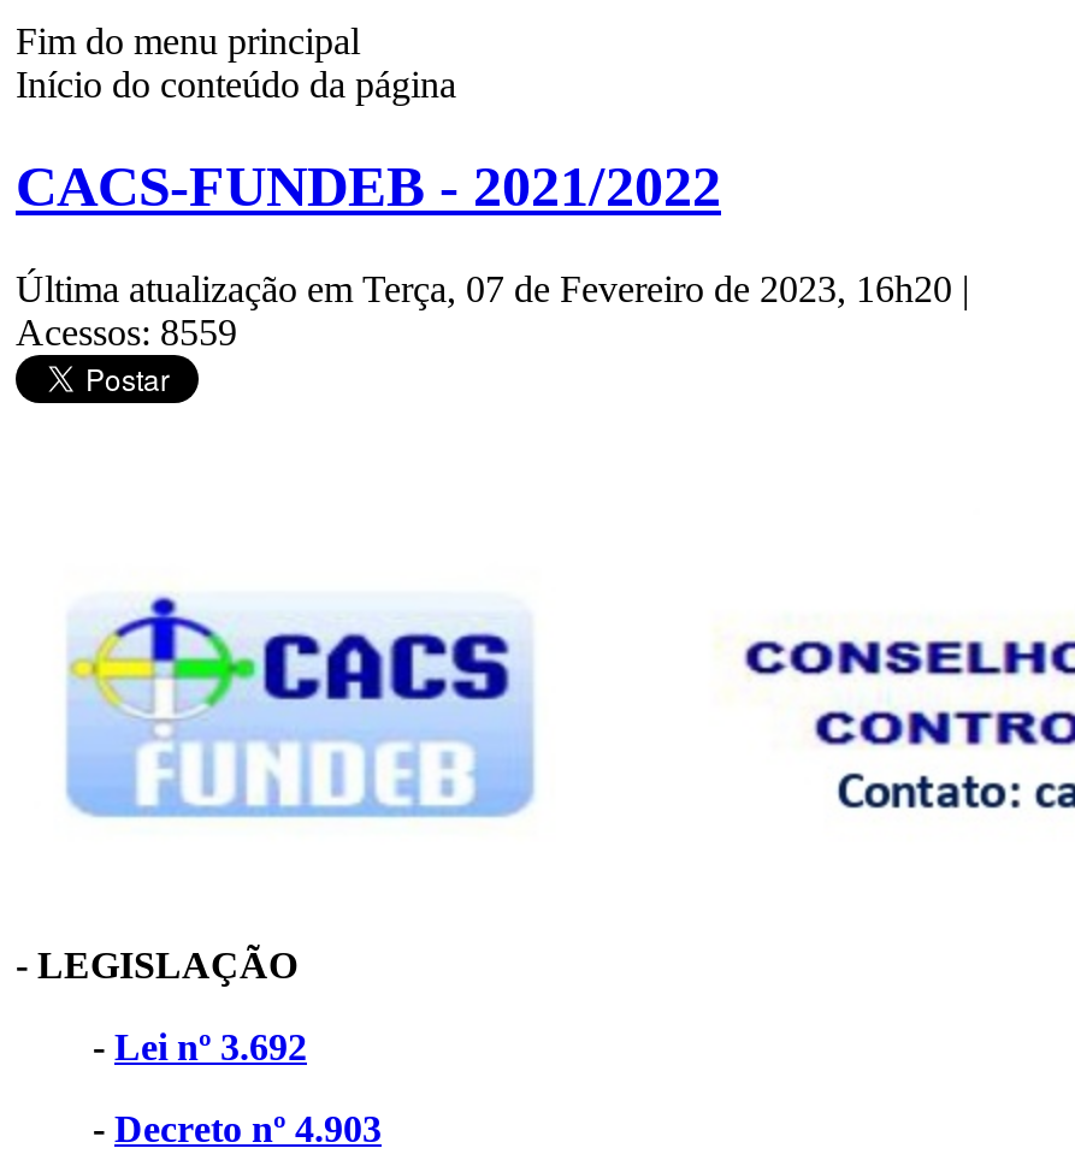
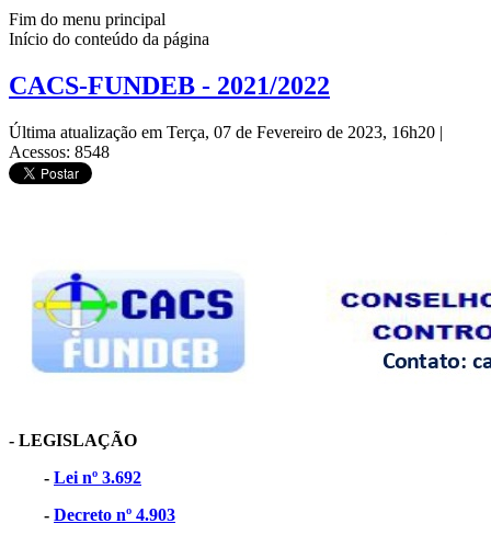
[16,311,237,352] Acessos: 8559 -> [9,142,110,161] Acessos: 8548

